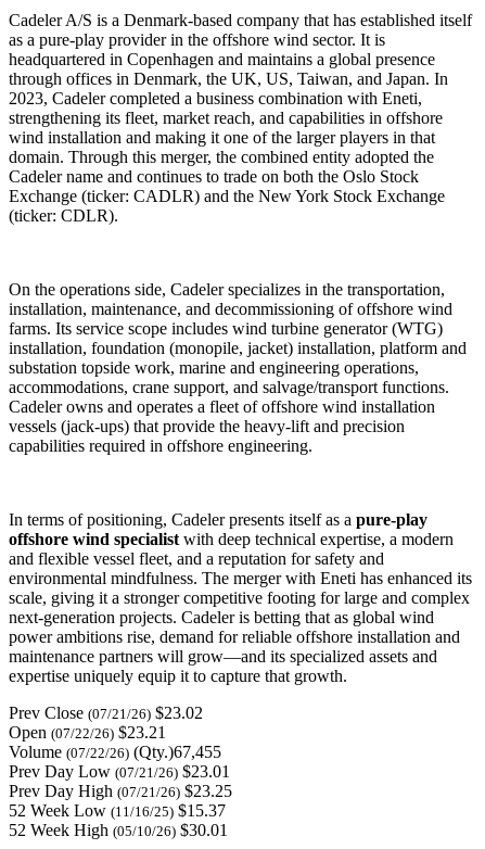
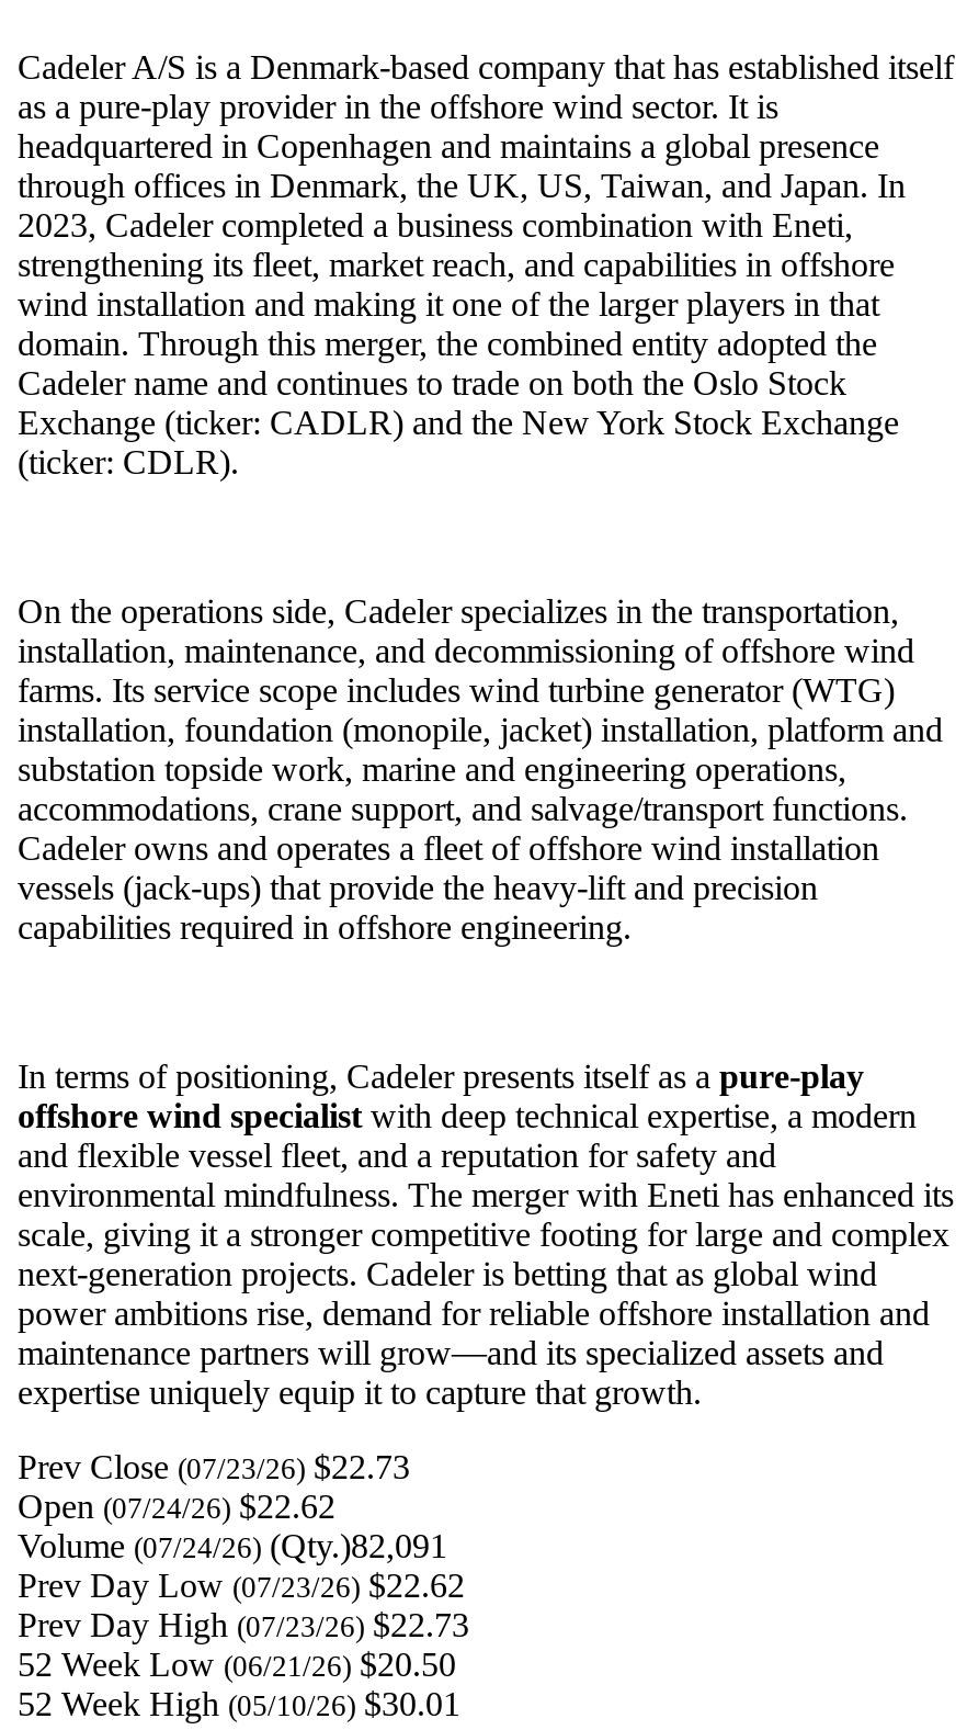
[9,703,203,721] Prev Close (07/21/26) $23.02 -> [18,1447,410,1484] Prev Close (07/23/26) $22.73
[9,723,166,741] Open (07/22/26) $23.21 -> [18,1486,335,1524] Open (07/24/26) $22.62
[9,742,221,761] Volume (07/22/26) (Qty.)67,455 -> [18,1526,447,1563] Volume (07/24/26) (Qty.)82,091
[9,762,230,780] Prev Day Low (07/21/26) $23.01 -> [18,1565,465,1603] Prev Day Low (07/23/26) $22.62
[9,781,232,800] Prev Day High (07/21/26) $23.25 -> [18,1605,469,1642] Prev Day High (07/23/26) $22.73
[9,801,226,819] 52 Week Low (11/16/25) $15.37 -> [18,1644,456,1682] 52 Week Low (06/21/26) $20.50

